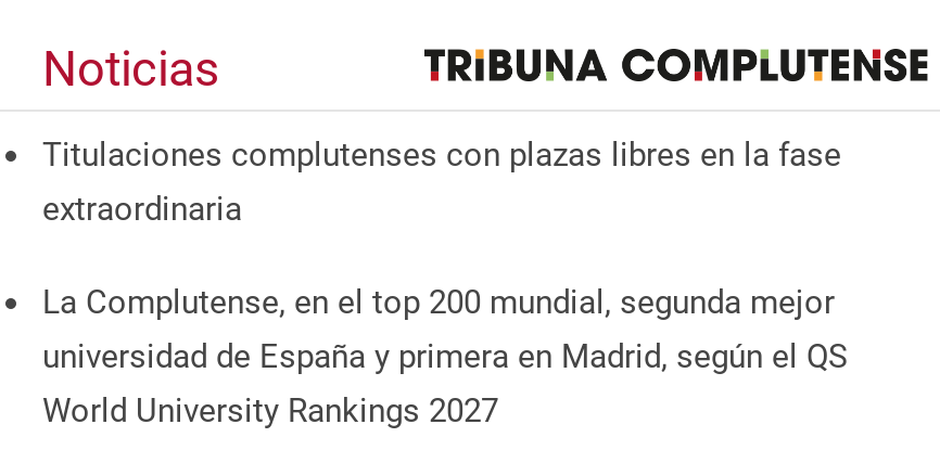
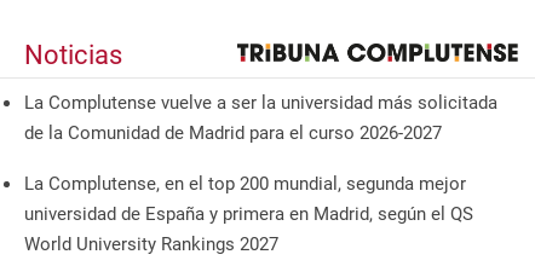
[42,135,841,228] Titulaciones complutenses con plazas libres en la fase | extraordinaria -> [24,92,497,144] La Complutense vuelve a ser la universidad más solicitada | de la Comunidad de Madrid para el curso 2026-2027

